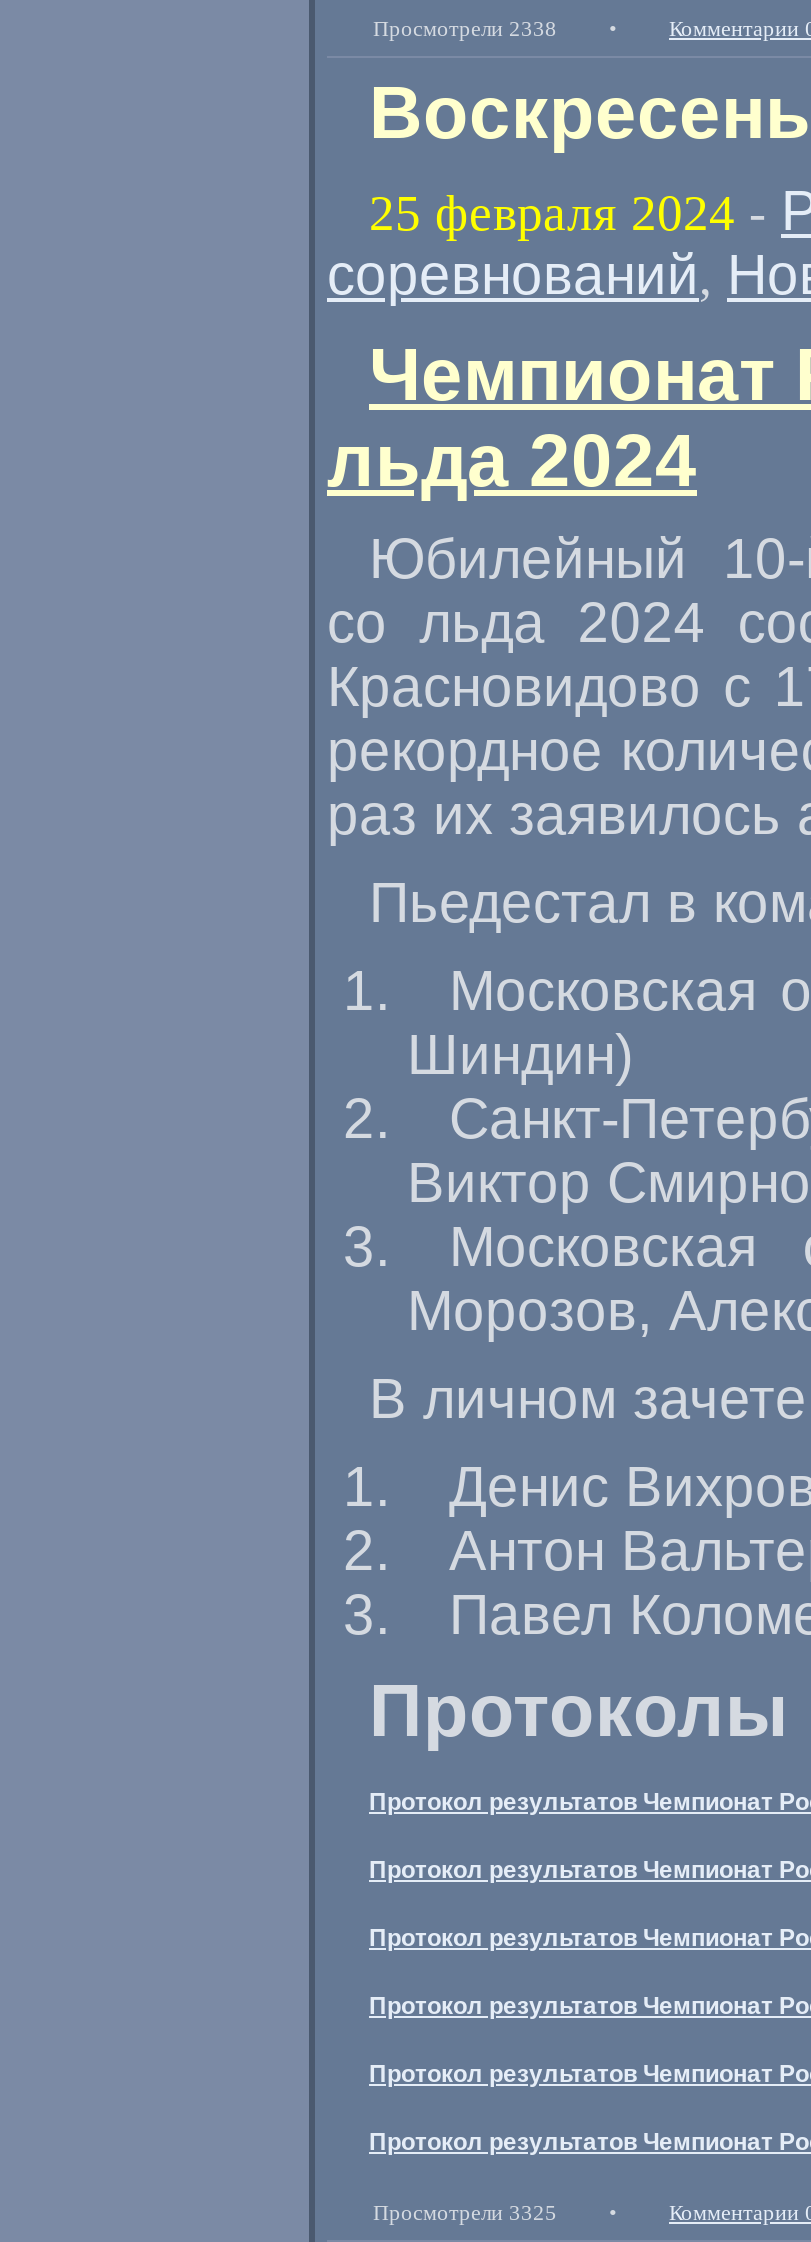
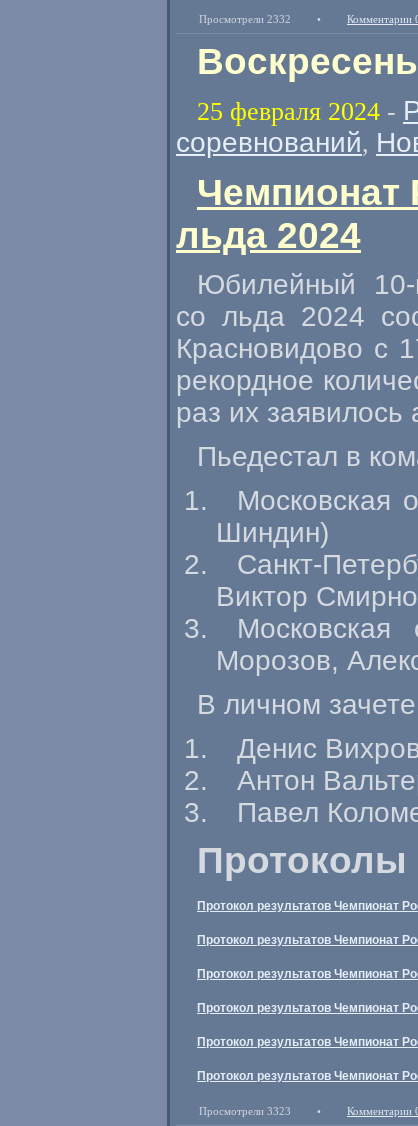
[373,16,557,40] Просмотрели 2338 -> [199,13,291,25] Просмотрели 2332
[373,2200,557,2224] Просмотрели 3325 -> [199,1105,291,1117] Просмотрели 3323

